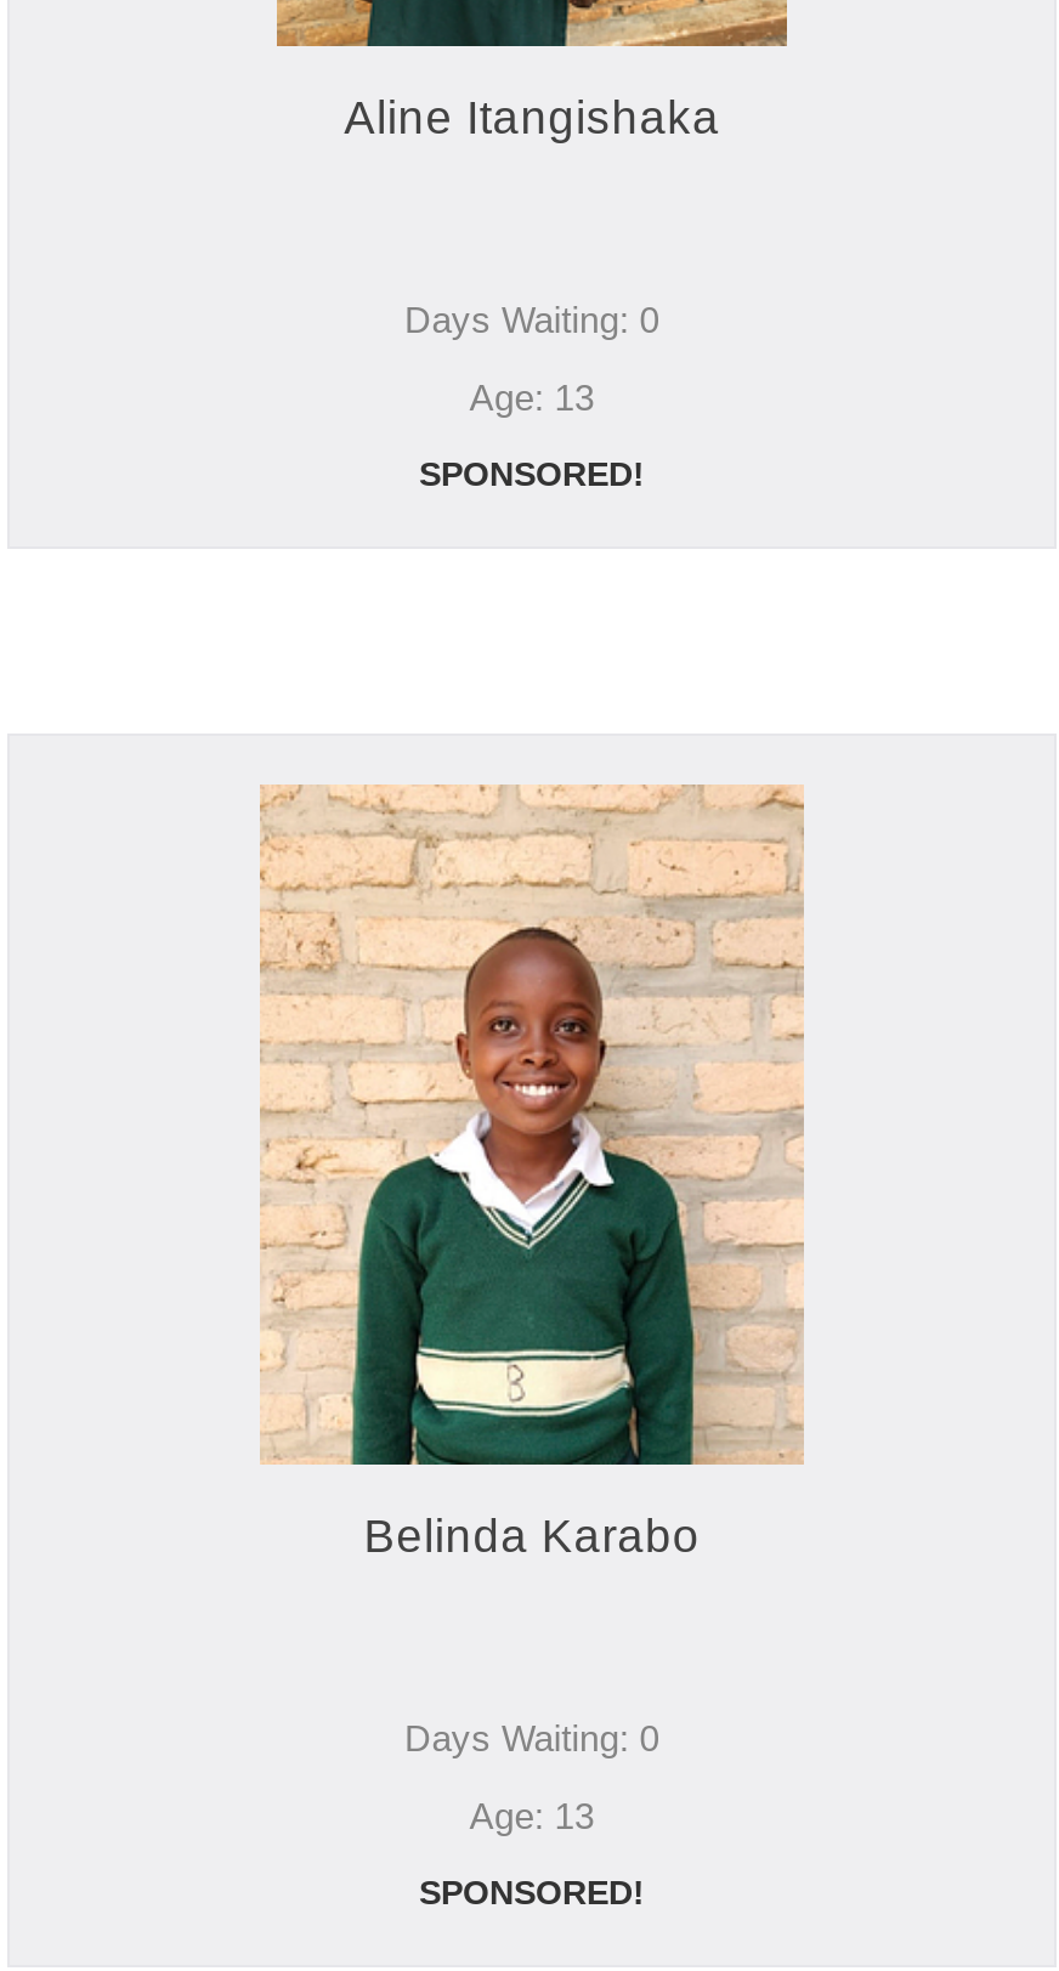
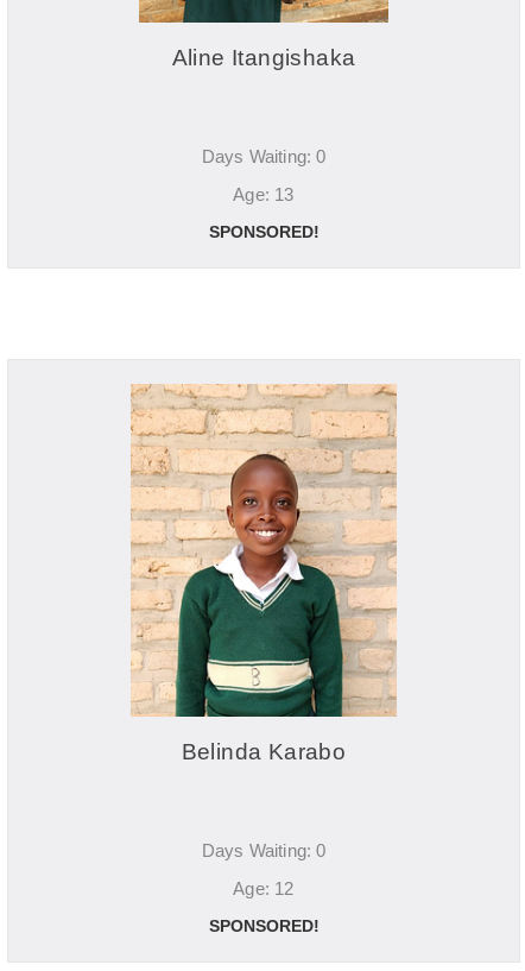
[470,1796,594,1837] Age: 13 -> [233,879,294,899] Age: 12

